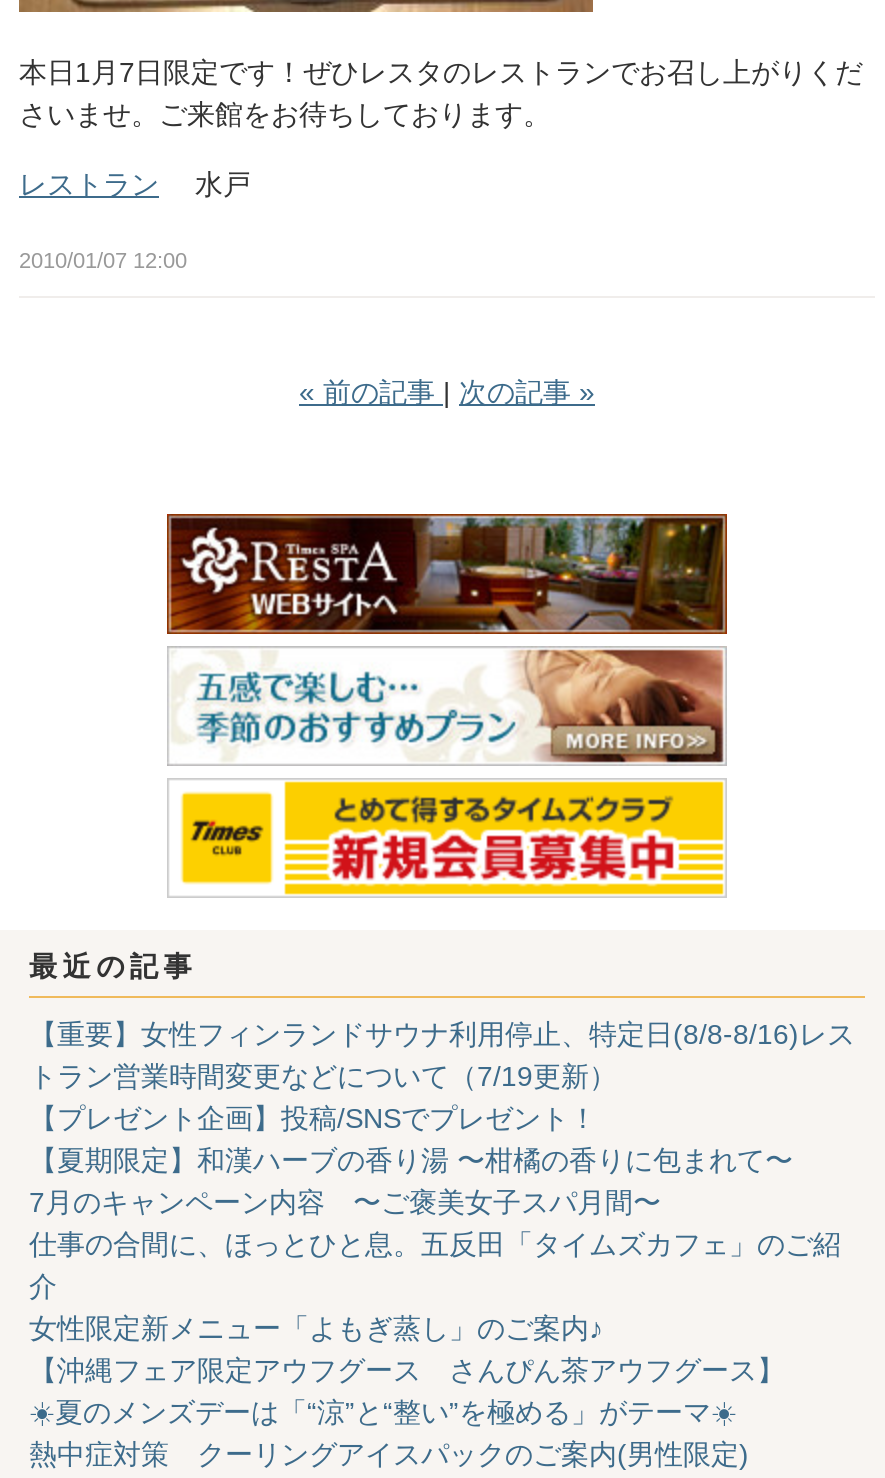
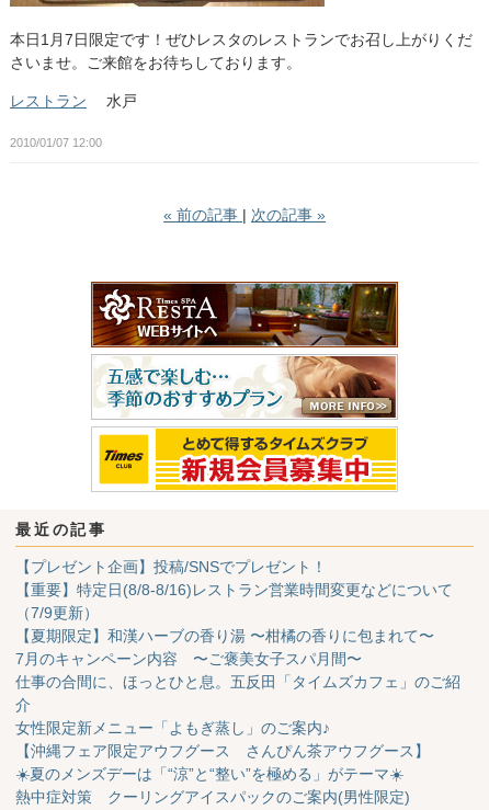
[29,1018,855,1092] 【重要】女性フィンランドサウナ利用停止、特定日(8/8-8/16)レス | トラン営業時間変更などについて（7/19更新） -> none
moved [29,1102,597,1134] -> [15,558,327,575]: 【プレゼント企画】投稿/SNSでプレゼント！
none -> [15,581,453,621] 【重要】特定日(8/8-8/16)レストラン営業時間変更などについて | （7/9更新）

